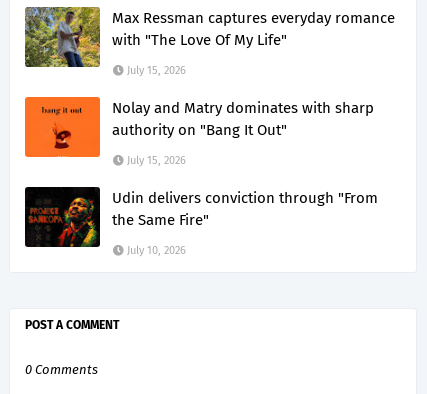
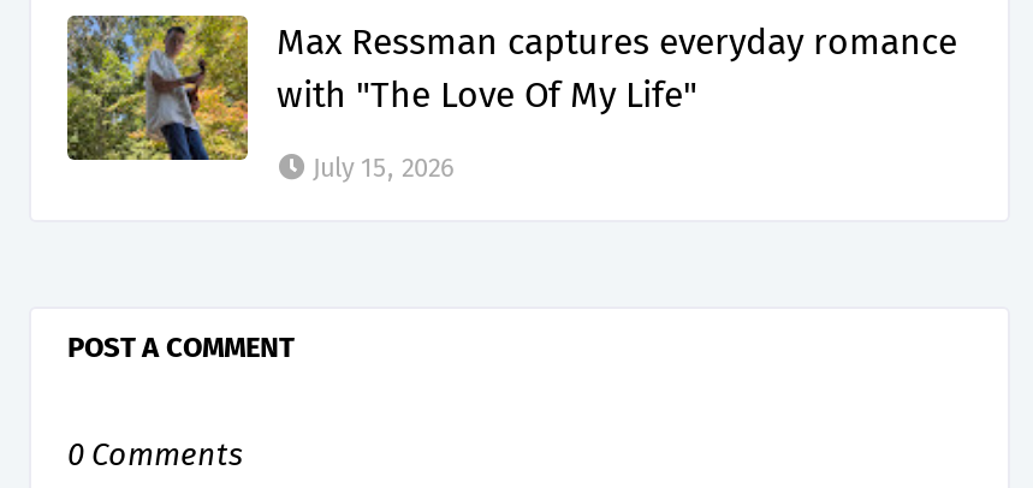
[24,96,378,257] [image] | Nolay and Matry dominates with sharp | authority on "Bang It Out" | July 15, 2026 | Udin delivers conviction through "From | the Same Fire" | July 10, 2026 -> none
[24,186,101,248] [image] -> none

